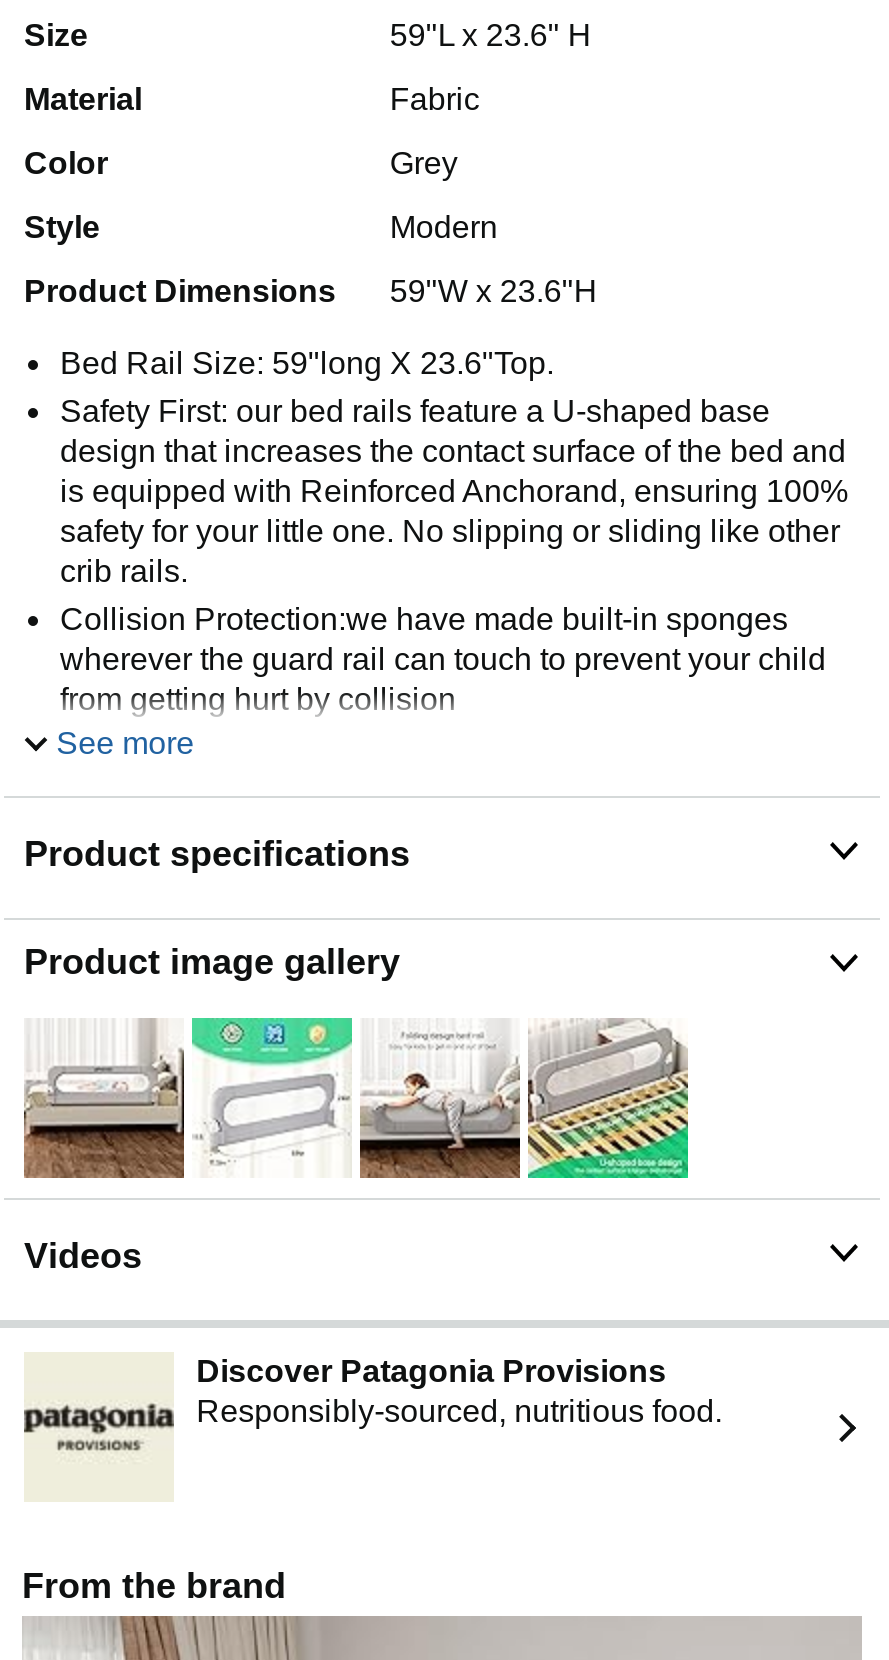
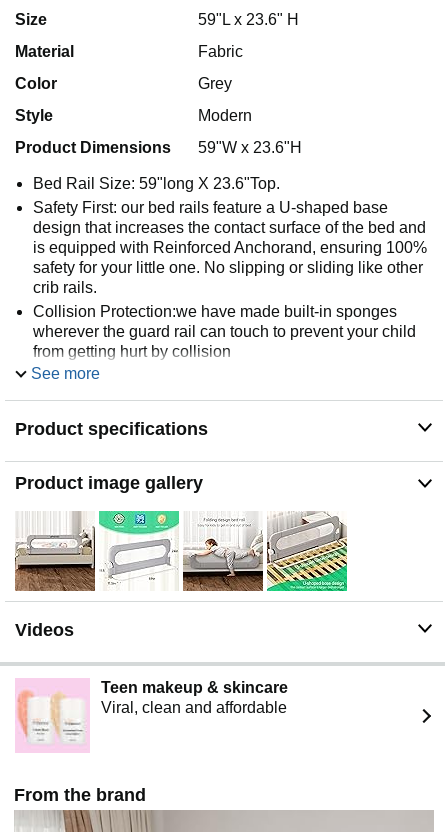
[22,1355,722,1498] [image] | Discover Patagonia Provisions | Responsibly-sourced, nutritious food. -> [15,679,288,752] [image] | Teen makeup & skincare | Viral, clean and affordable

